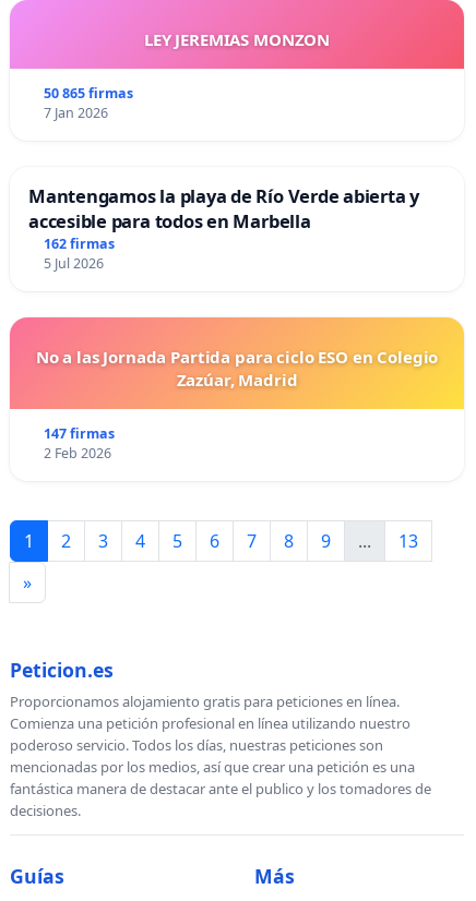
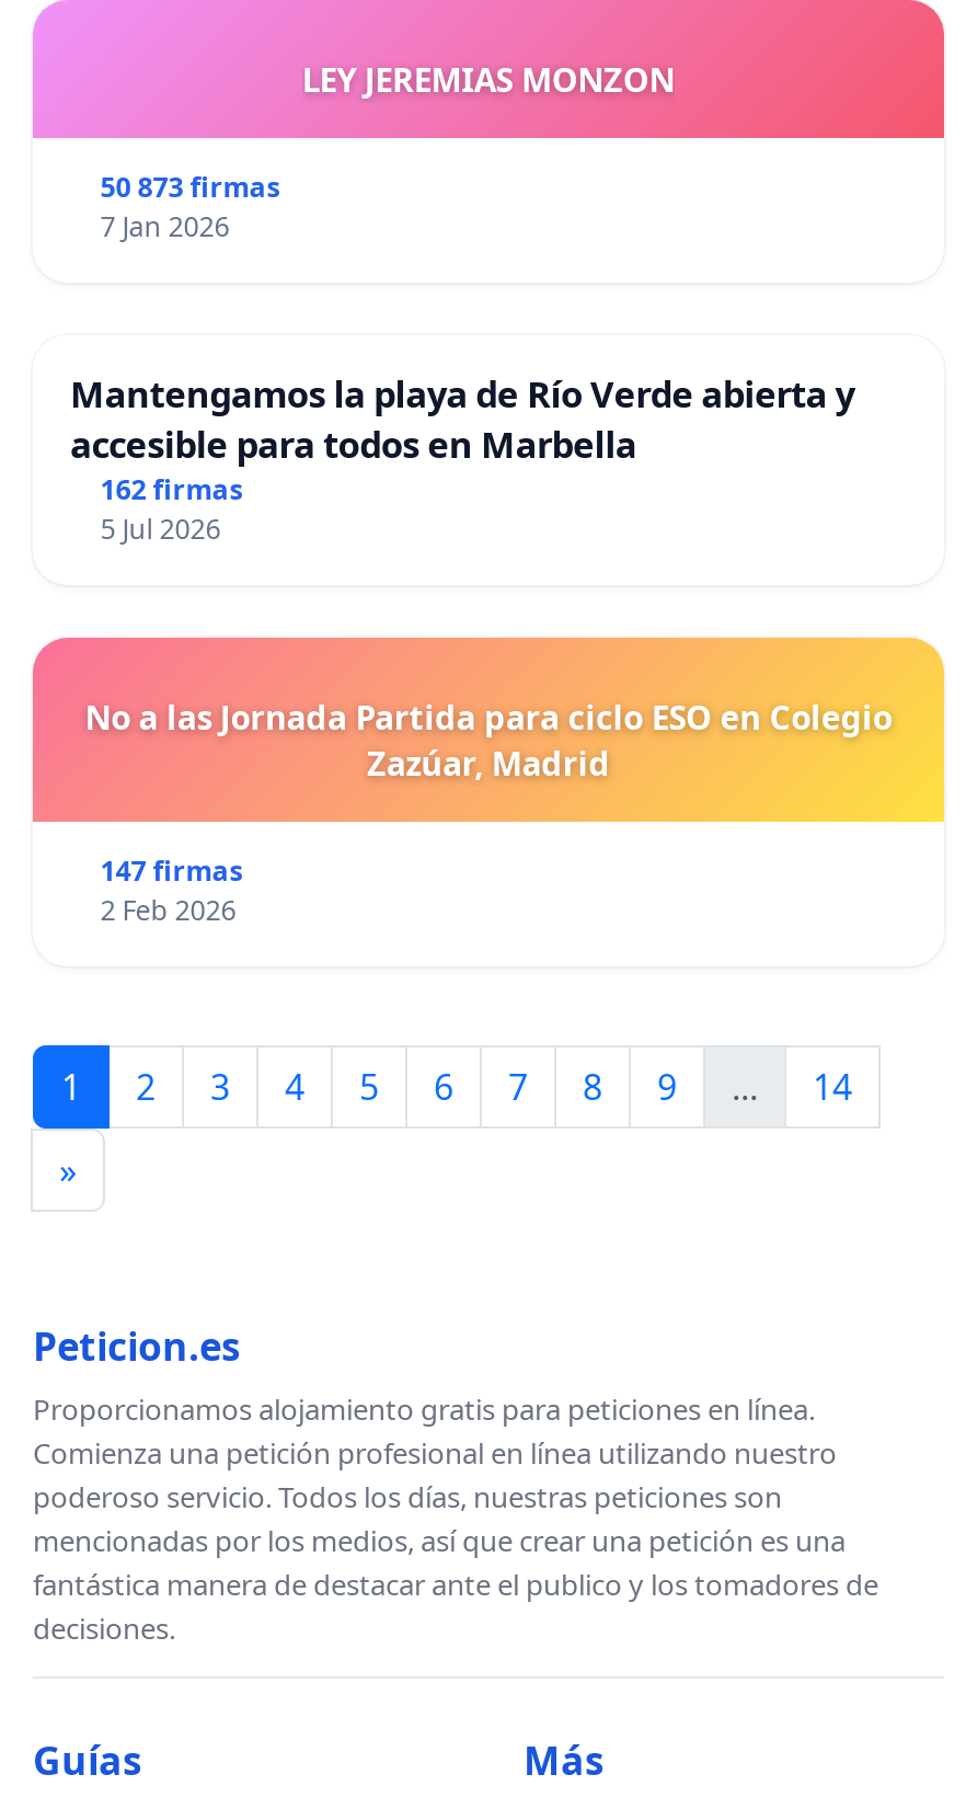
[43,84,133,103] 50 865 firmas -> [100,169,280,207] 50 873 firmas
[398,529,418,553] 13 -> [813,1063,852,1111] 14

